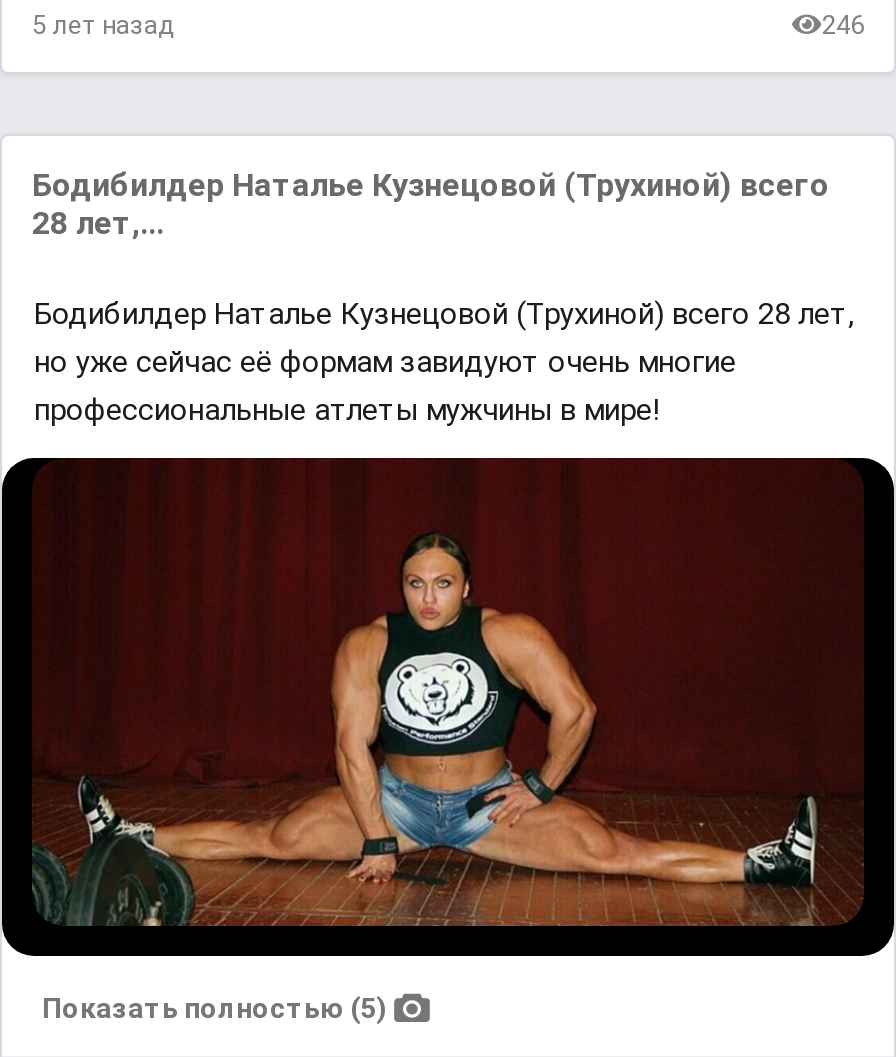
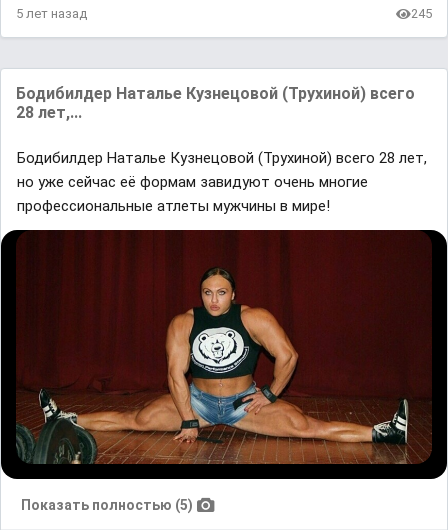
[822,9,864,39] 246 -> [411,6,432,21] 245

